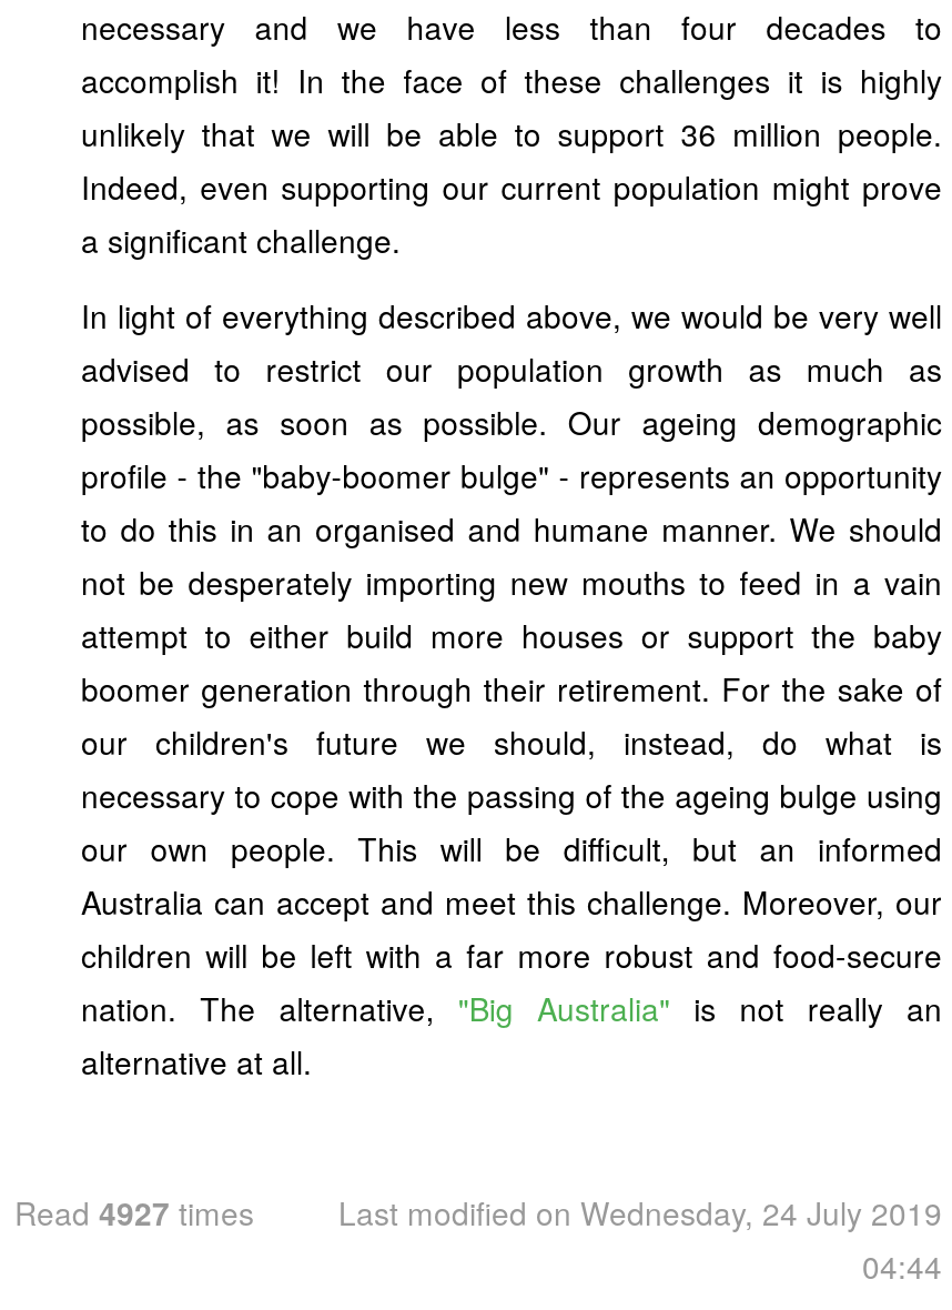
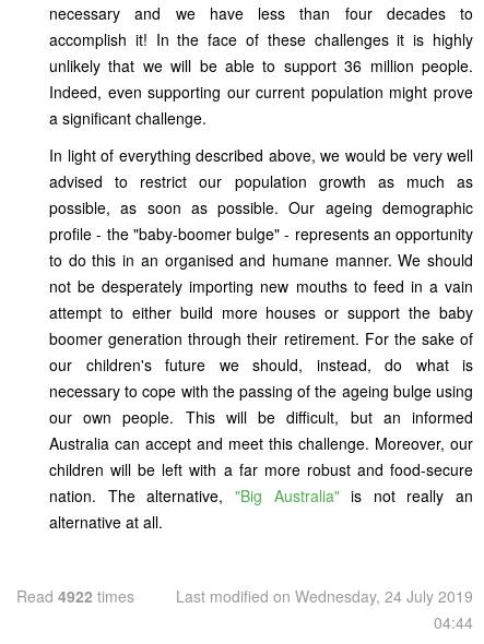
[14,1190,942,1235] Read 4927 times Last modified on Wednesday, 24 July 2019 -> [16,585,473,607] Read 4922 times Last modified on Wednesday, 24 July 2019

